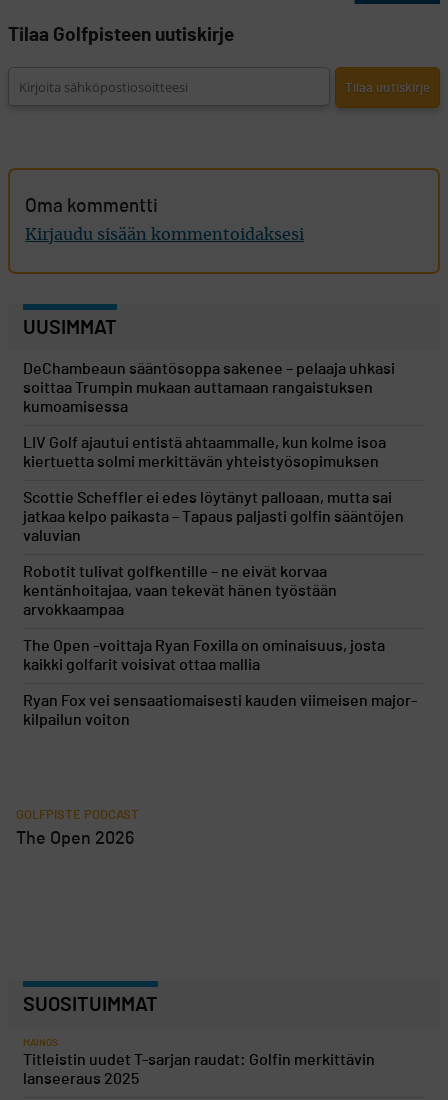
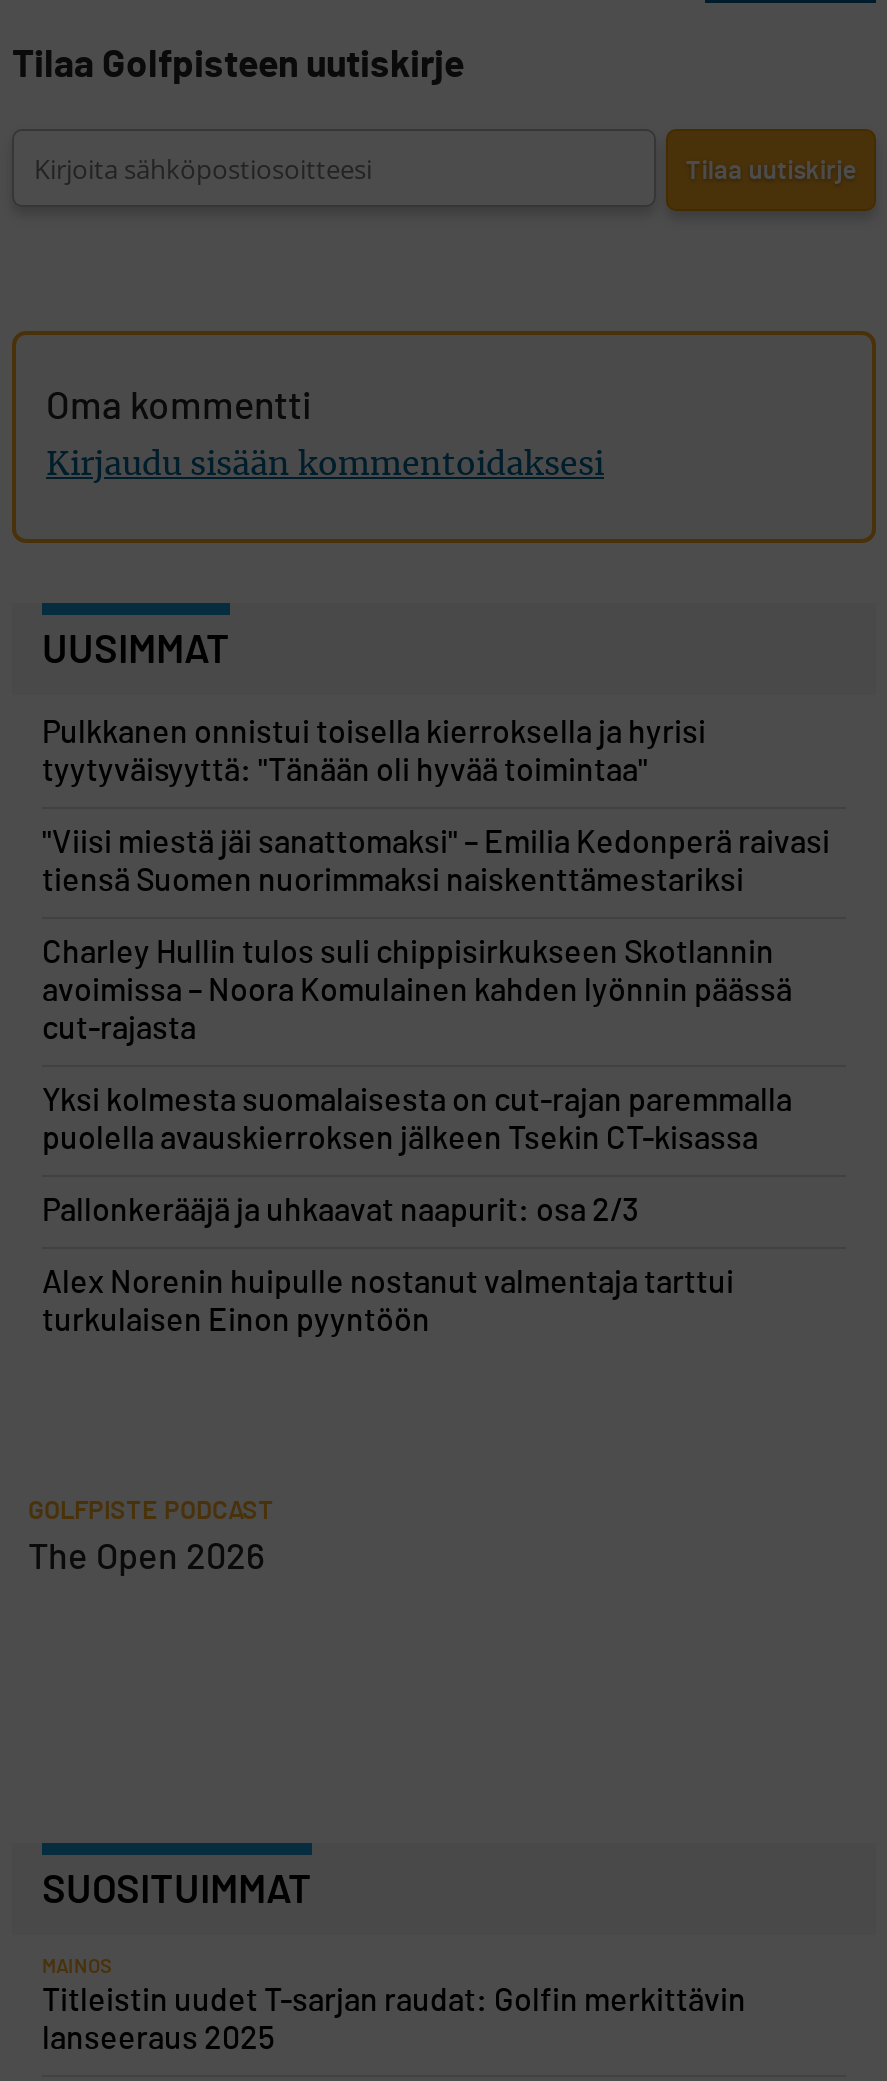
[23,361,395,415] DeChambeaun sääntösoppa sakenee – pelaaja uhkasi | soittaa Trumpin mukaan auttamaan rangaistuksen | kumoamisessa -> [42,718,706,788] Pulkkanen onnistui toisella kierroksella ja hyrisi | tyytyväisyyttä: "Tänään oli hyvää toimintaa"
[23,435,386,470] LIV Golf ajautui entistä ahtaammalle, kun kolme isoa | kiertuetta solmi merkittävän yhteistyösopimuksen -> [42,828,830,898] "Viisi miestä jäi sanattomaksi" – Emilia Kedonperä raivasi | tiensä Suomen nuorimmaksi naiskenttämestariksi
[23,490,404,544] Scottie Scheffler ei edes löytänyt palloaan, mutta sai | jatkaa kelpo paikasta – Tapaus paljasti golfin sääntöjen | valuvian -> [42,938,792,1046] Charley Hullin tulos suli chippisirkukseen Skotlannin | avoimissa – Noora Komulainen kahden lyönnin päässä | cut-rajasta
[23,564,337,618] Robotit tulivat golfkentille – ne eivät korvaa | kentänhoitajaa, vaan tekevät hänen työstään | arvokkaampaa -> [42,1086,792,1156] Yksi kolmesta suomalaisesta on cut-rajan paremmalla | puolella avauskierroksen jälkeen Tsekin CT-kisassa
[23,638,385,673] The Open -voittaja Ryan Foxilla on ominaisuus, josta | kaikki golfarit voisivat ottaa mallia -> [42,1196,638,1228] Pallonkerääjä ja uhkaavat naapurit: osa 2/3
[23,693,417,728] Ryan Fox vei sensaatiomaisesti kauden viimeisen major- | kilpailun voiton -> [42,1268,734,1338] Alex Norenin huipulle nostanut valmentaja tarttui | turkulaisen Einon pyyntöön

